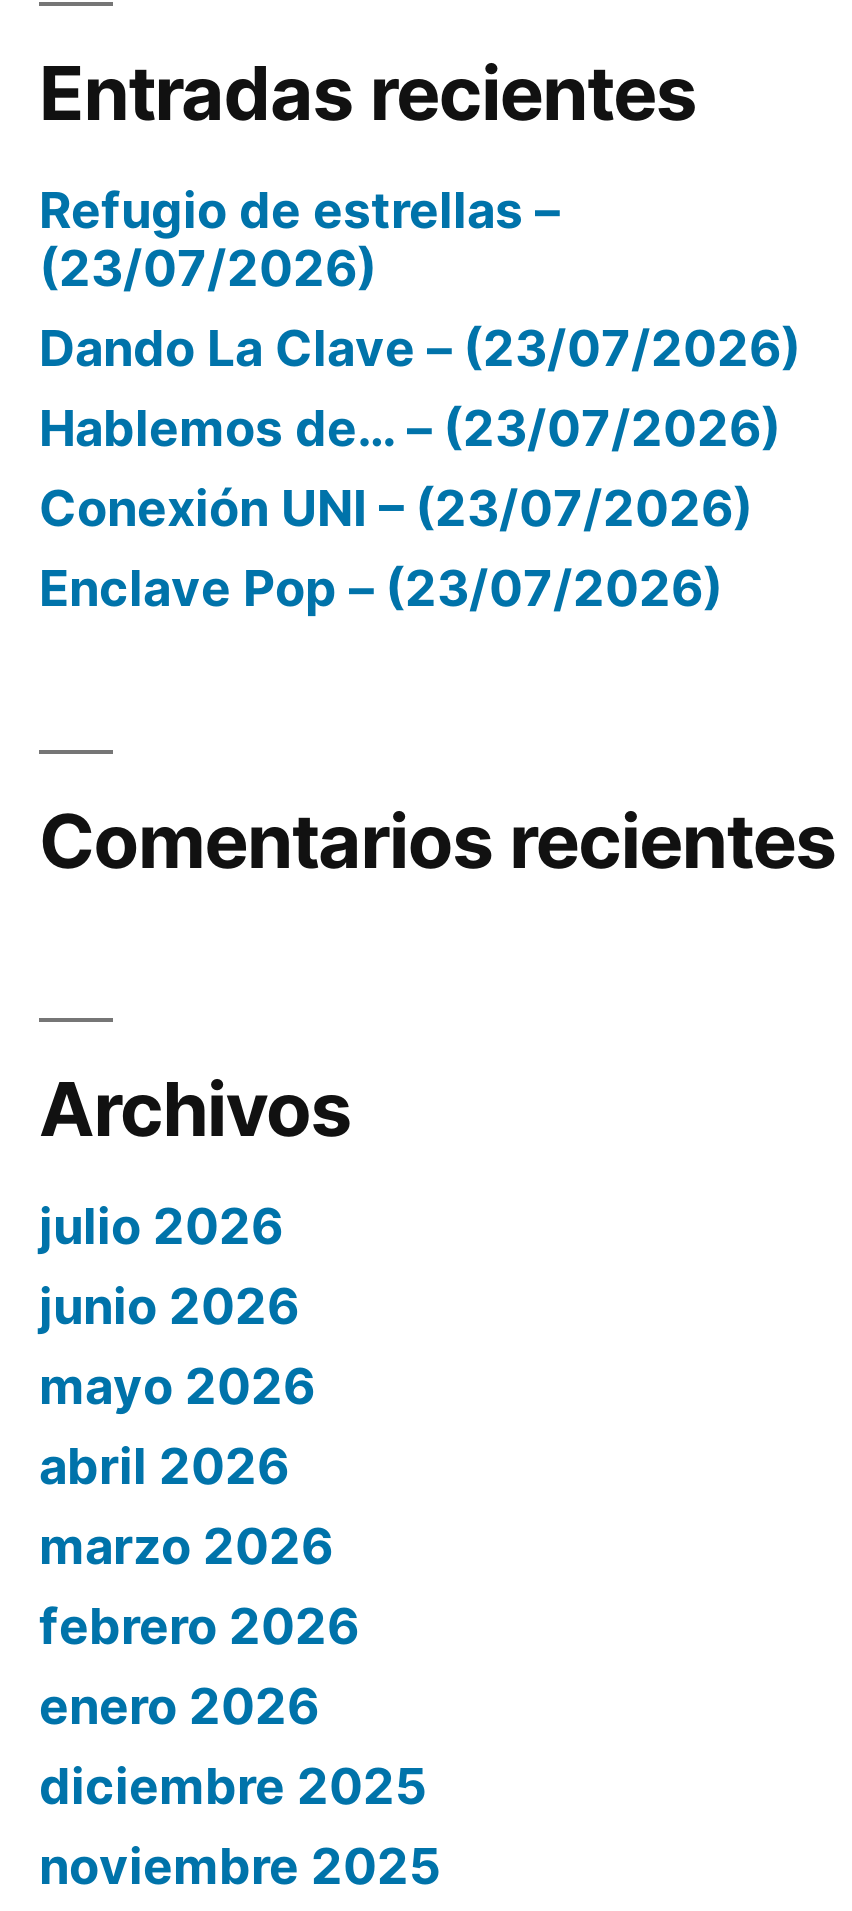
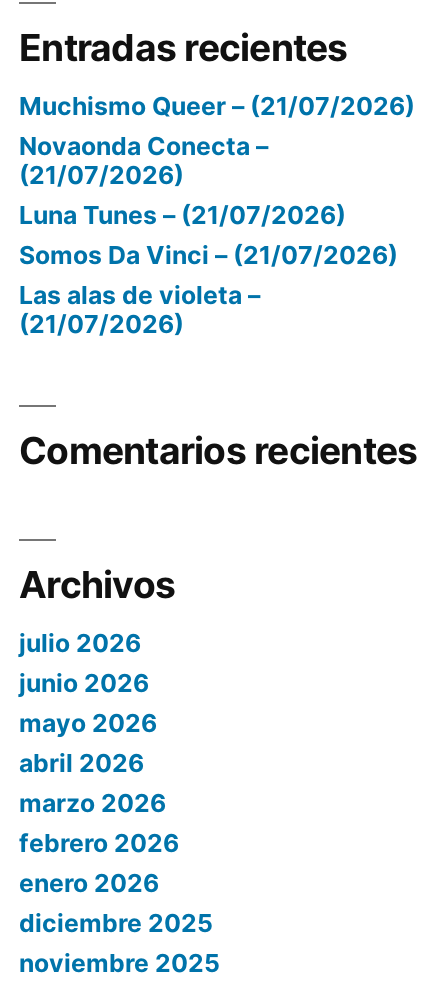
[39,180,801,618] Refugio de estrellas – | (23/07/2026) | Dando La Clave – (23/07/2026) | Hablemos de… – (23/07/2026) | Conexión UNI – (23/07/2026) | Enclave Pop – (23/07/2026) -> [19,91,415,339] Muchismo Queer – (21/07/2026) | Novaonda Conecta – | (21/07/2026) | Luna Tunes – (21/07/2026) | Somos Da Vinci – (21/07/2026) | Las alas de violeta – | (21/07/2026)

